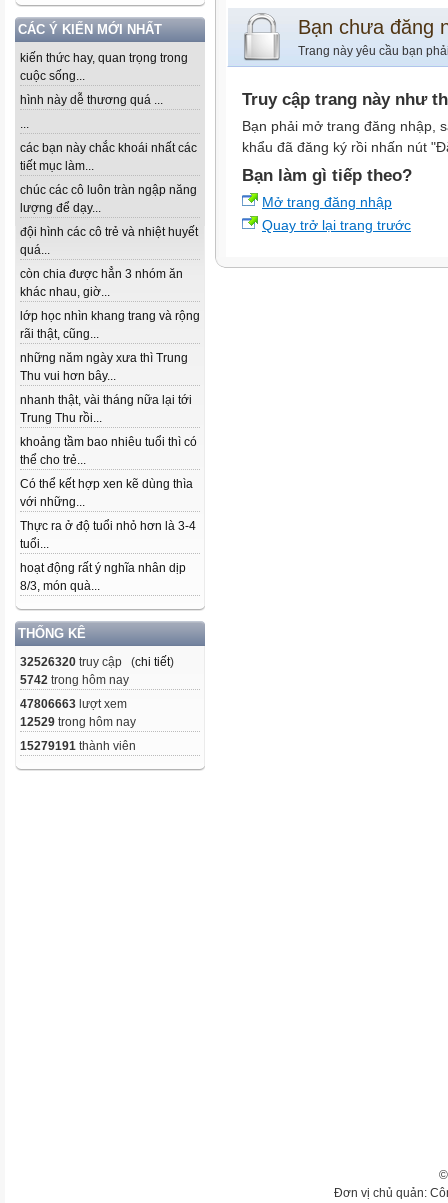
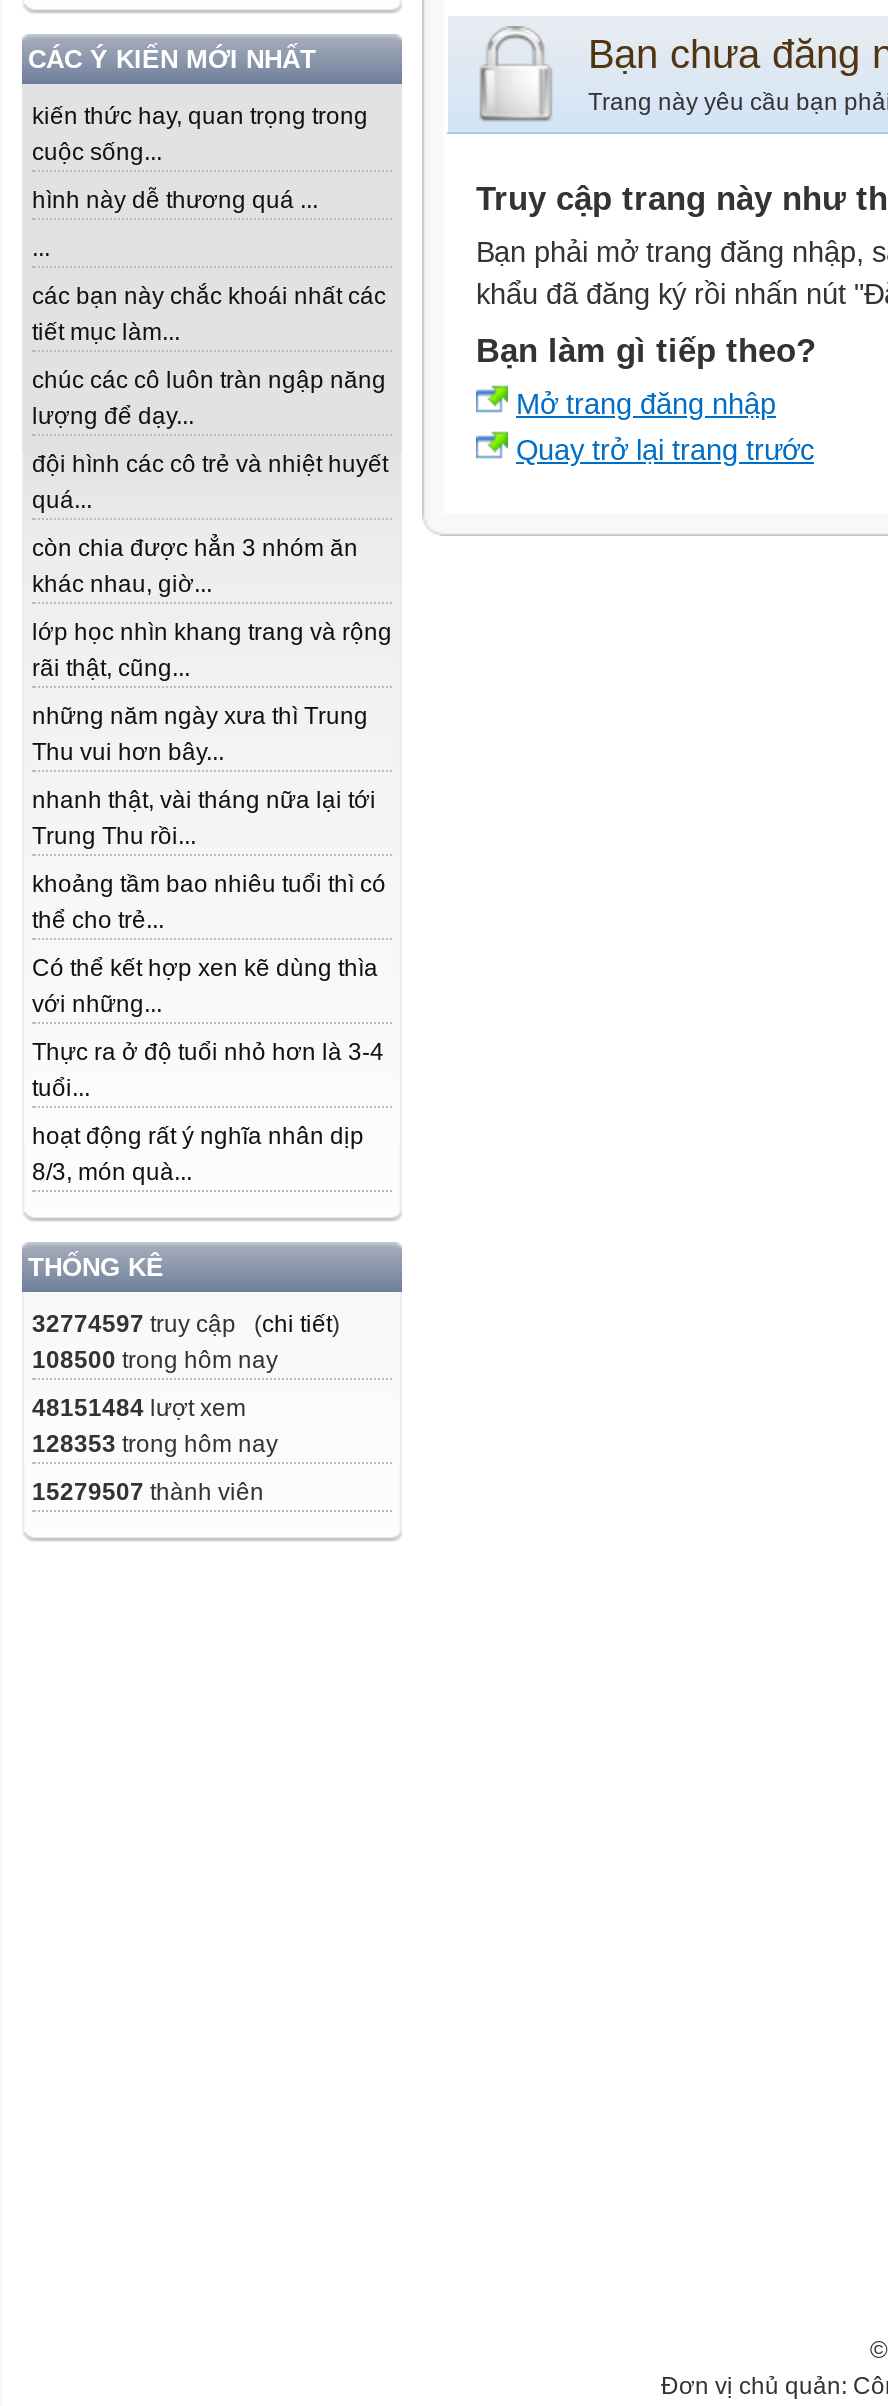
[20,655,174,669] 32526320 truy cập (chi tiết) -> [32,1310,340,1338] 32774597 truy cập (chi tiết)
[20,673,129,687] 5742 trong hôm nay -> [32,1346,278,1374] 108500 trong hôm nay
[20,697,127,711] 47806663 lượt xem -> [32,1394,246,1422] 48151484 lượt xem
[20,715,136,729] 12529 trong hôm nay -> [32,1430,278,1458] 128353 trong hôm nay
[20,739,136,753] 15279191 thành viên -> [32,1478,264,1506] 15279507 thành viên

